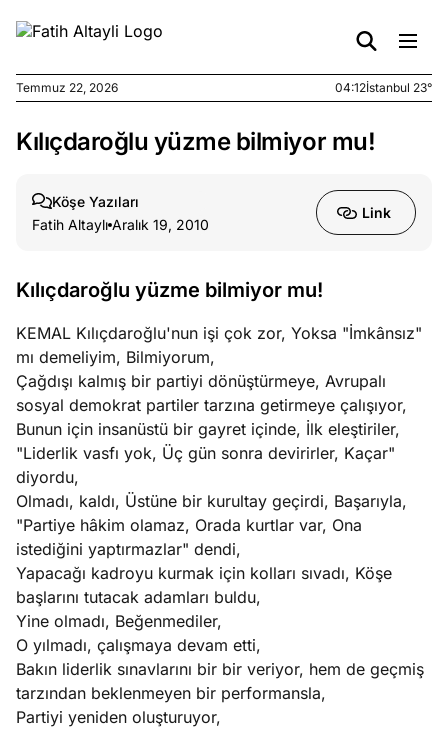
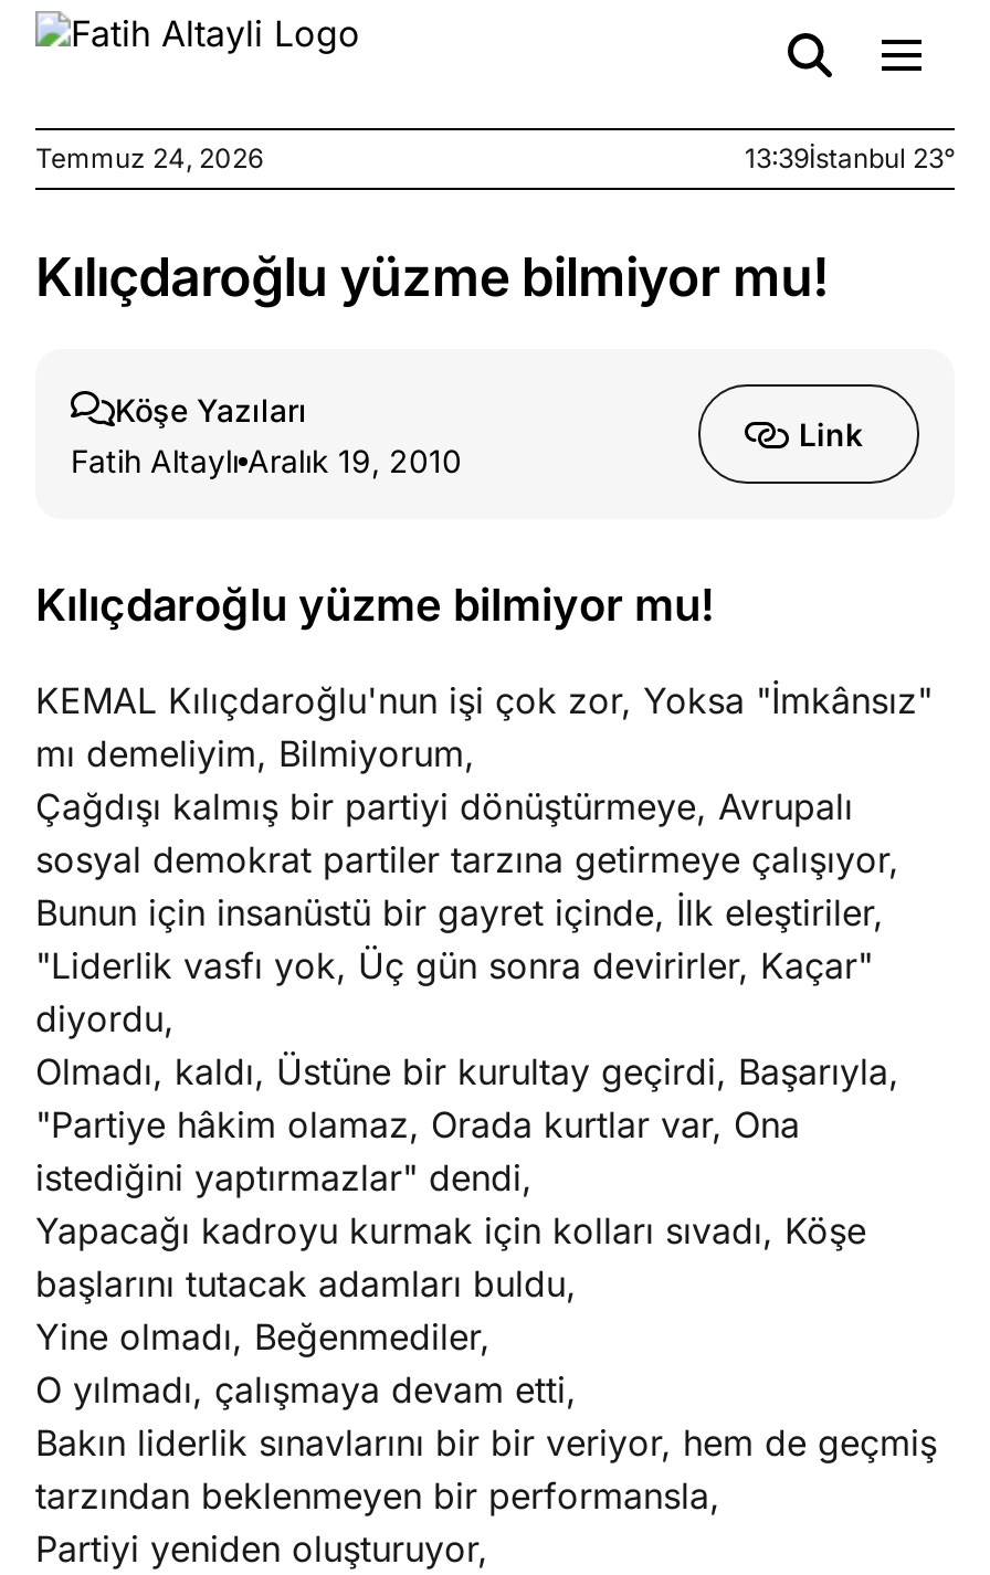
[16,80,118,95] Temmuz 22, 2026 -> [35,141,263,175] Temmuz 24, 2026
[335,80,432,95] 04:12İstanbul 23° -> [745,141,955,175] 13:39İstanbul 23°

